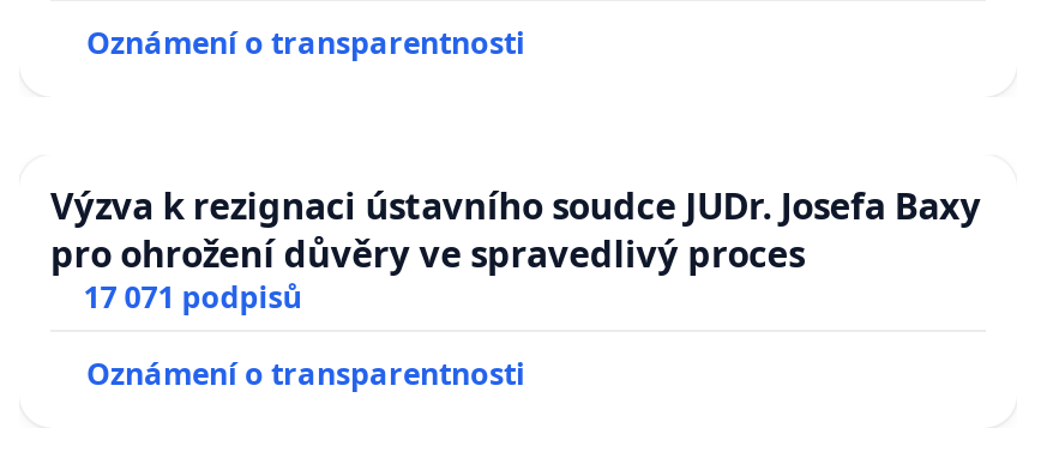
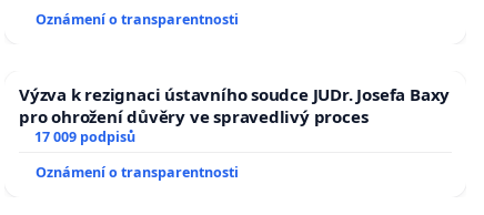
[83,276,302,317] 17 071 podpisů -> [34,127,135,146] 17 009 podpisů

